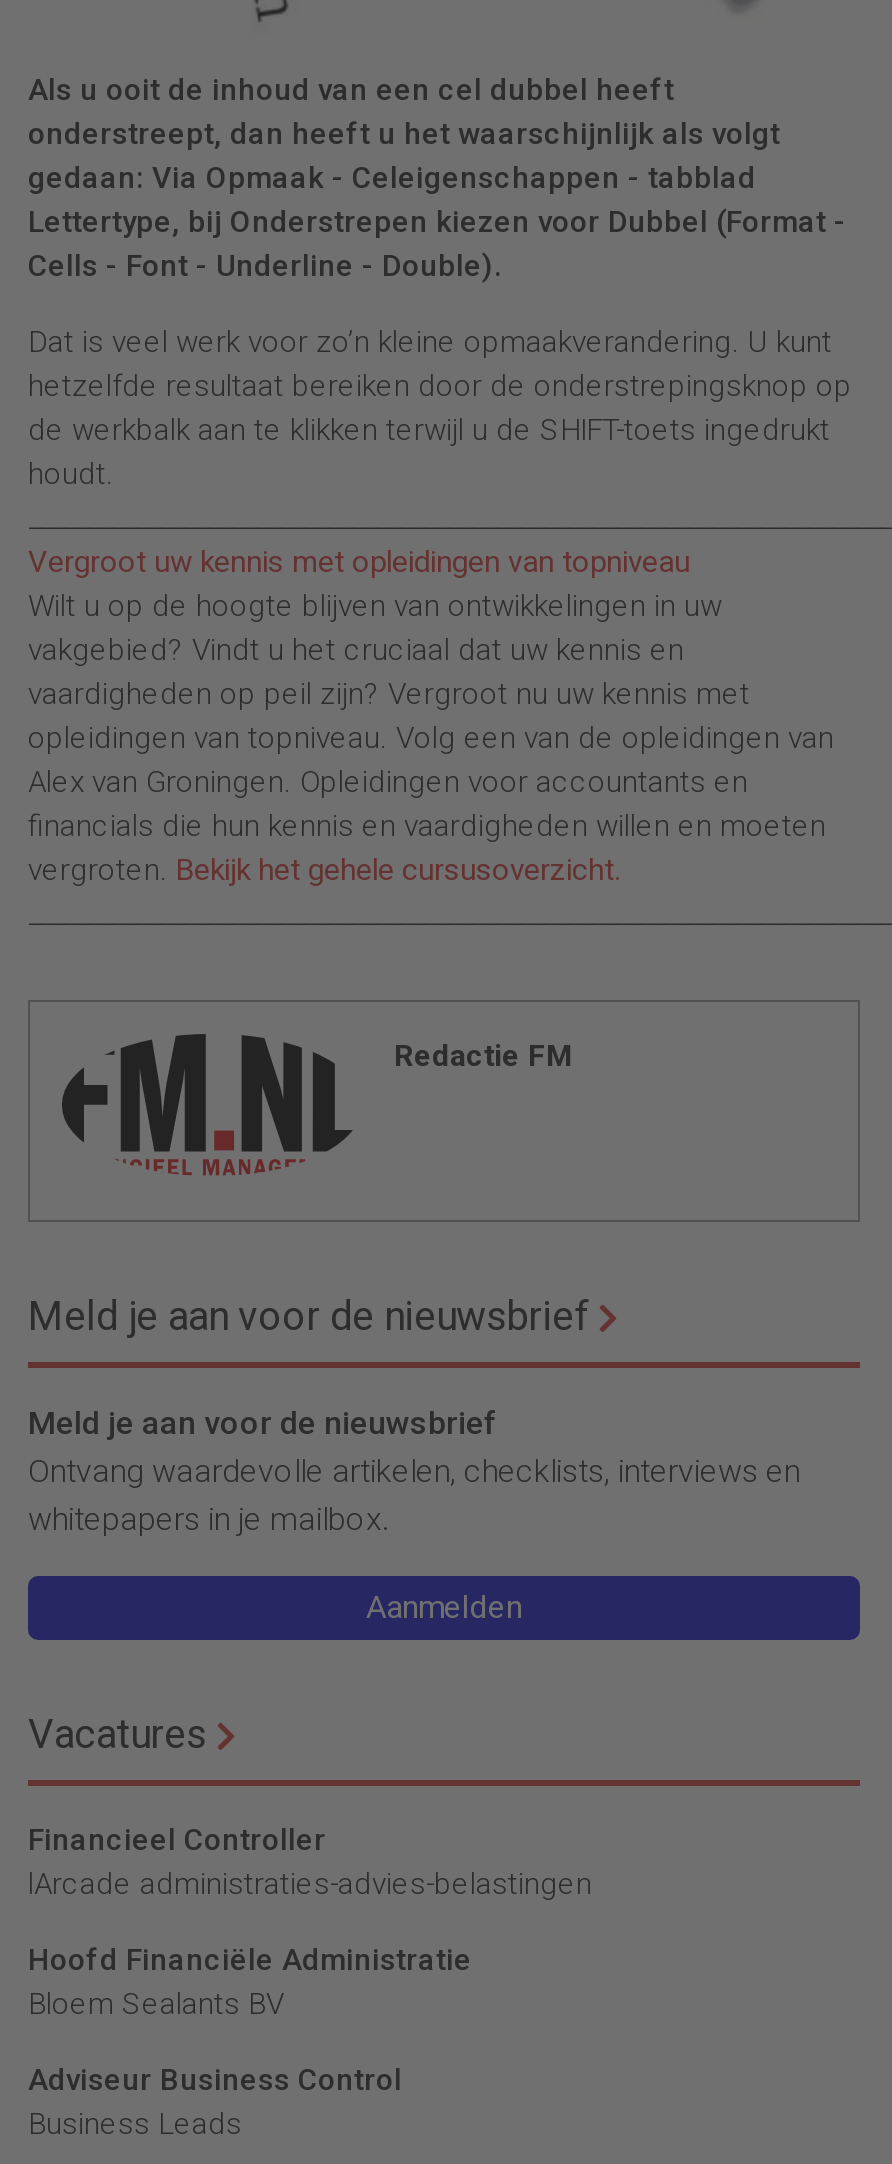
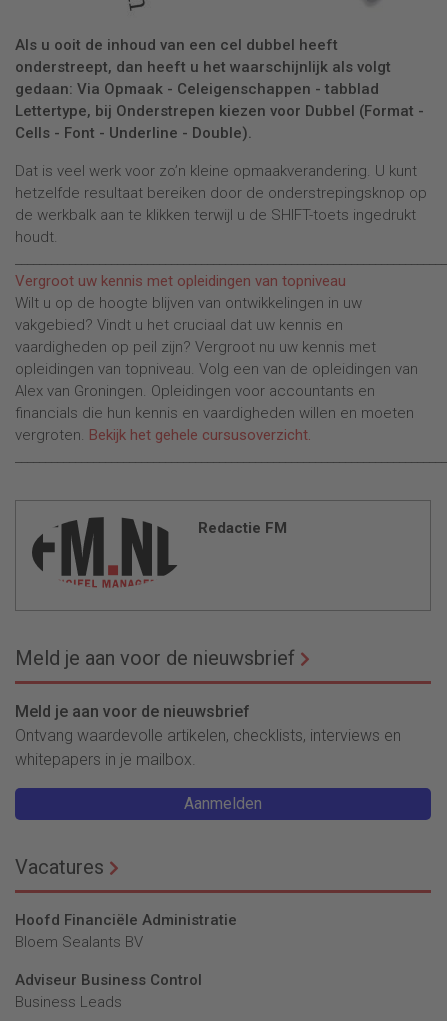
[28,1822,592,1902] Financieel Controller | lArcade administraties-advies-belastingen -> none

